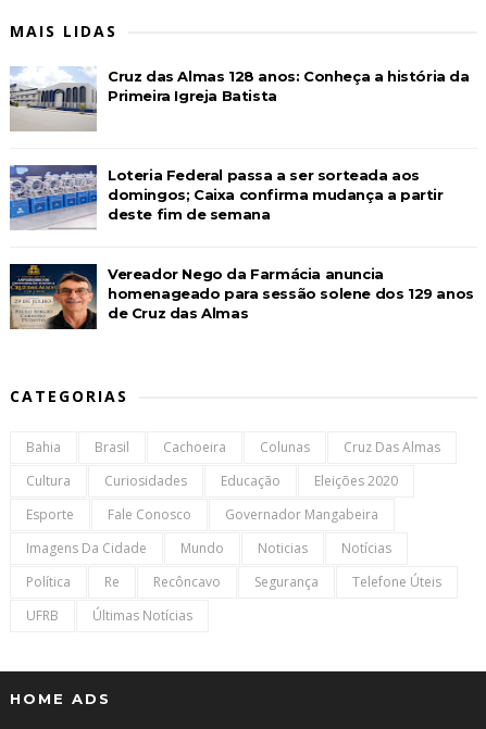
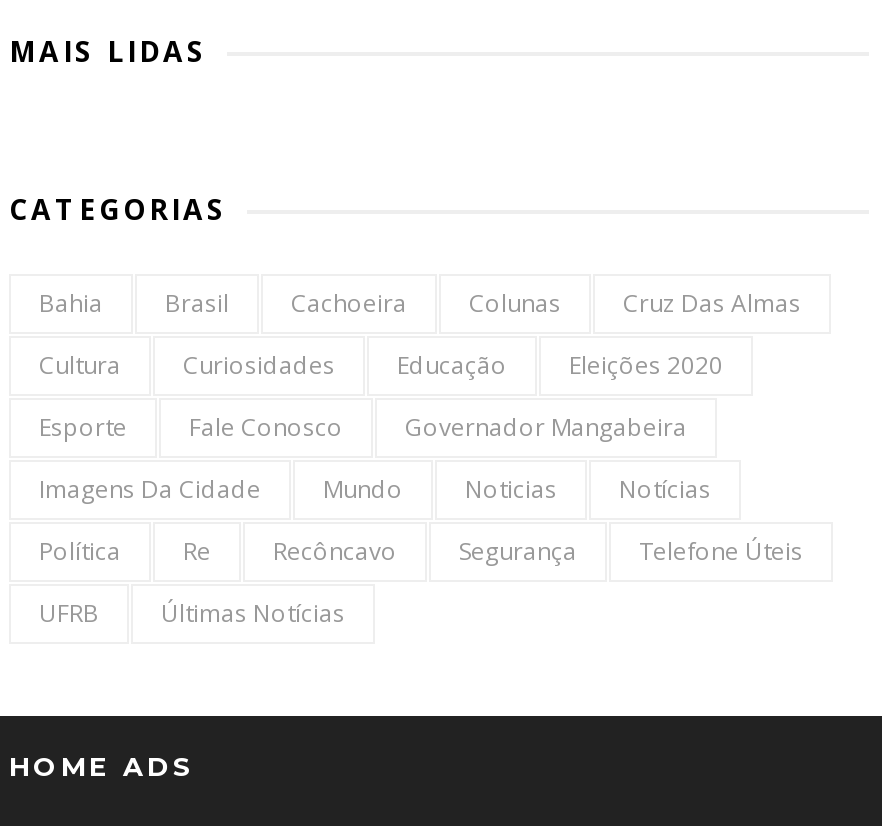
[9,66,469,131] [image] | Cruz das Almas 128 anos: Conheça a história da | Primeira Igreja Batista -> none
[9,164,474,321] [image] | Loteria Federal passa a ser sorteada aos | domingos; Caixa confirma mudança a partir | deste fim de semana | Vereador Nego da Farmácia anuncia | homenageado para sessão solene dos 129 anos | de Cruz das Almas -> none
[9,263,97,330] [image] -> none

